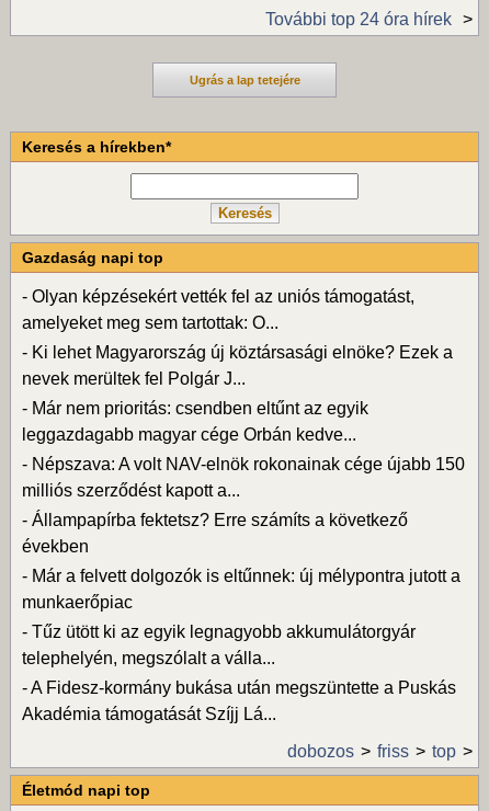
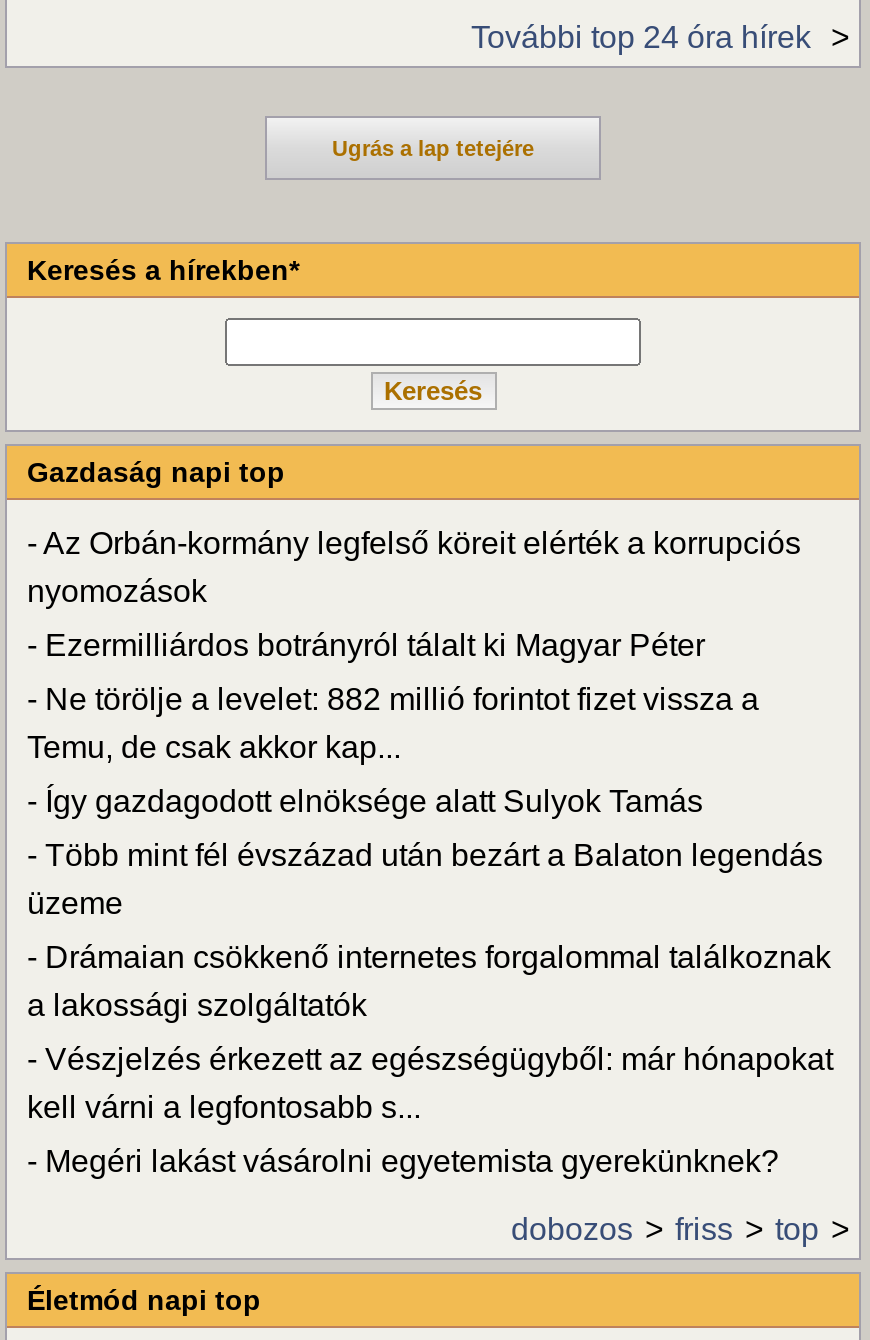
[22,287,414,332] - Olyan képzésekért vették fel az uniós támogatást, | amelyeket meg sem tartottak: O... -> [27,526,801,608] - Az Orbán-kormány legfelső köreit elérték a korrupciós | nyomozások
[22,343,453,388] - Ki lehet Magyarország új köztársasági elnöke? Ezek a | nevek merültek fel Polgár J... -> [27,628,705,662] - Ezermilliárdos botrányról tálalt ki Magyar Péter
[22,399,368,444] - Már nem prioritás: csendben eltűnt az egyik | leggazdagabb magyar cége Orbán kedve... -> [27,682,759,764] - Ne törölje a levelet: 882 millió forintot fizet vissza a | Temu, de csak akkor kap...
[22,455,465,500] - Népszava: A volt NAV-elnök rokonainak cége újabb 150 | milliós szerződést kapott a... -> [27,784,703,818] - Így gazdagodott elnöksége alatt Sulyok Tamás
[22,511,408,556] - Állampapírba fektetsz? Erre számíts a következő | években -> [27,838,823,920] - Több mint fél évszázad után bezárt a Balaton legendás | üzeme
[22,567,460,612] - Már a felvett dolgozók is eltűnnek: új mélypontra jutott a | munkaerőpiac -> [27,940,831,1022] - Drámaian csökkenő internetes forgalommal találkoznak | a lakossági szolgáltatók
[22,622,416,667] - Tűz ütött ki az egyik legnagyobb akkumulátorgyár | telephelyén, megszólalt a válla... -> [27,1042,833,1124] - Vészjelzés érkezett az egészségügyből: már hónapokat | kell várni a legfontosabb s...
[22,678,456,723] - A Fidesz-kormány bukása után megszüntette a Puskás | Akadémia támogatását Szíjj Lá... -> [27,1144,779,1178] - Megéri lakást vásárolni egyetemista gyerekünknek?

